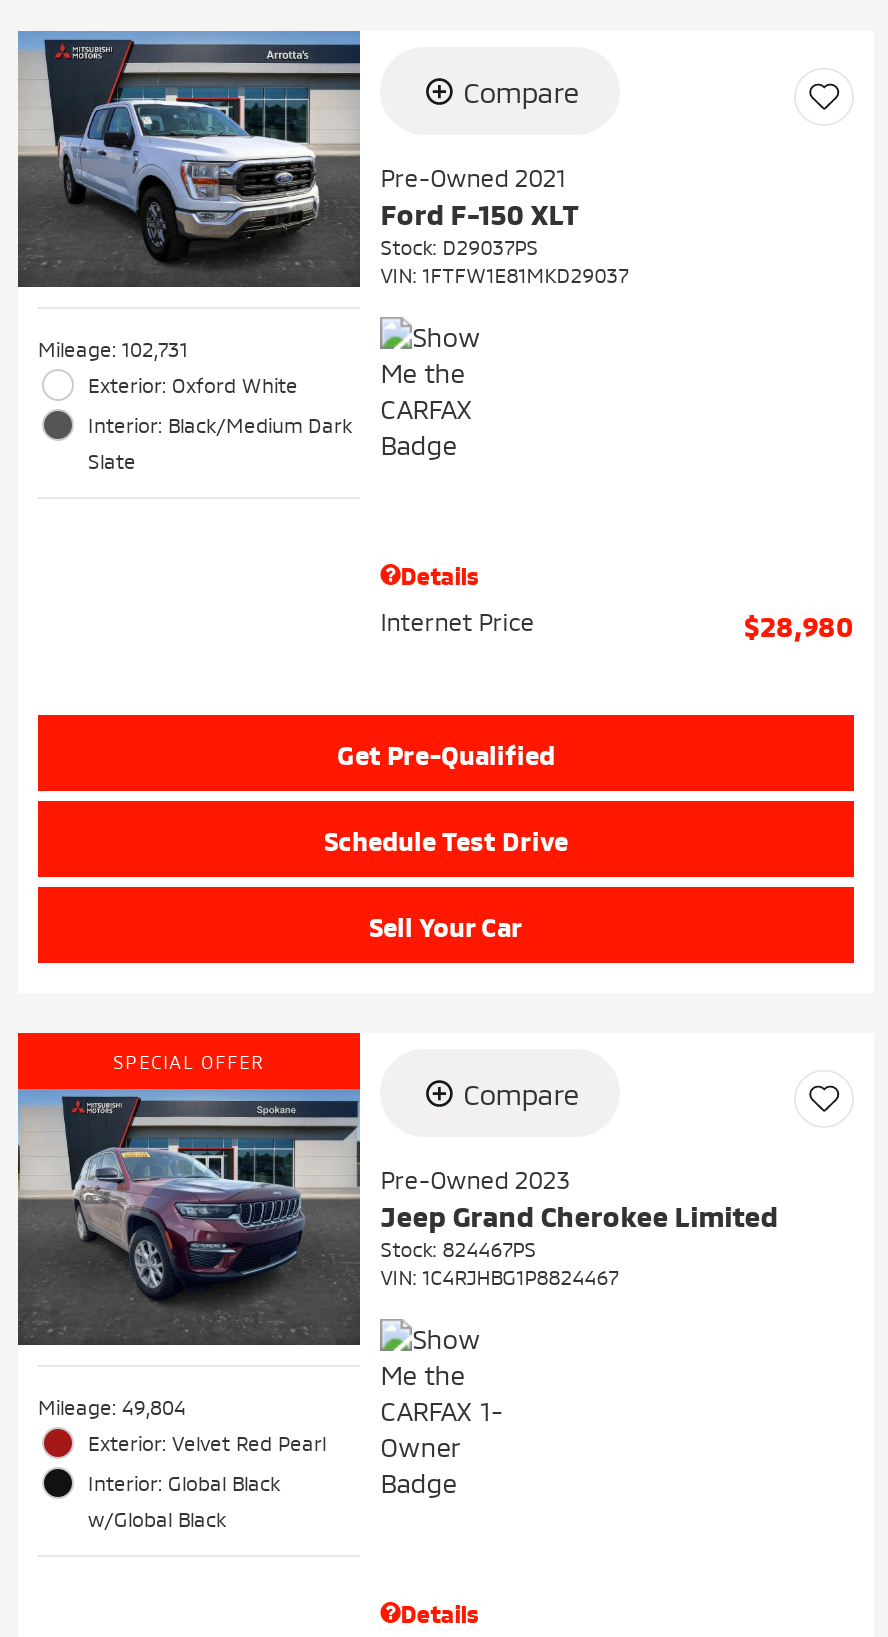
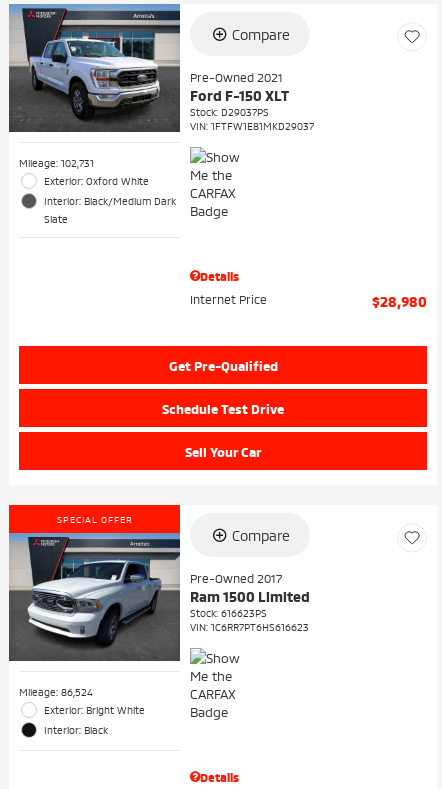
[18,1099,778,1317] [image] | Pre-Owned 2023 | Jeep Grand Cherokee Limited | Stock: 824467PS | VIN: 1C4RJHBG1P8824467 -> [11,537,310,648] [image] | Pre-Owned 2017 | Ram 1500 Limited | Stock: 616623PS | VIN: 1C6RR7PT6HS616623
[38,1392,326,1532] Mileage: 49,804 | Exterior: Velvet Red Pearl | Interior: Global Black | w/Global Black -> [19,684,145,736] Mileage: 86,524 | Exterior: Bright White | Interior: Black

